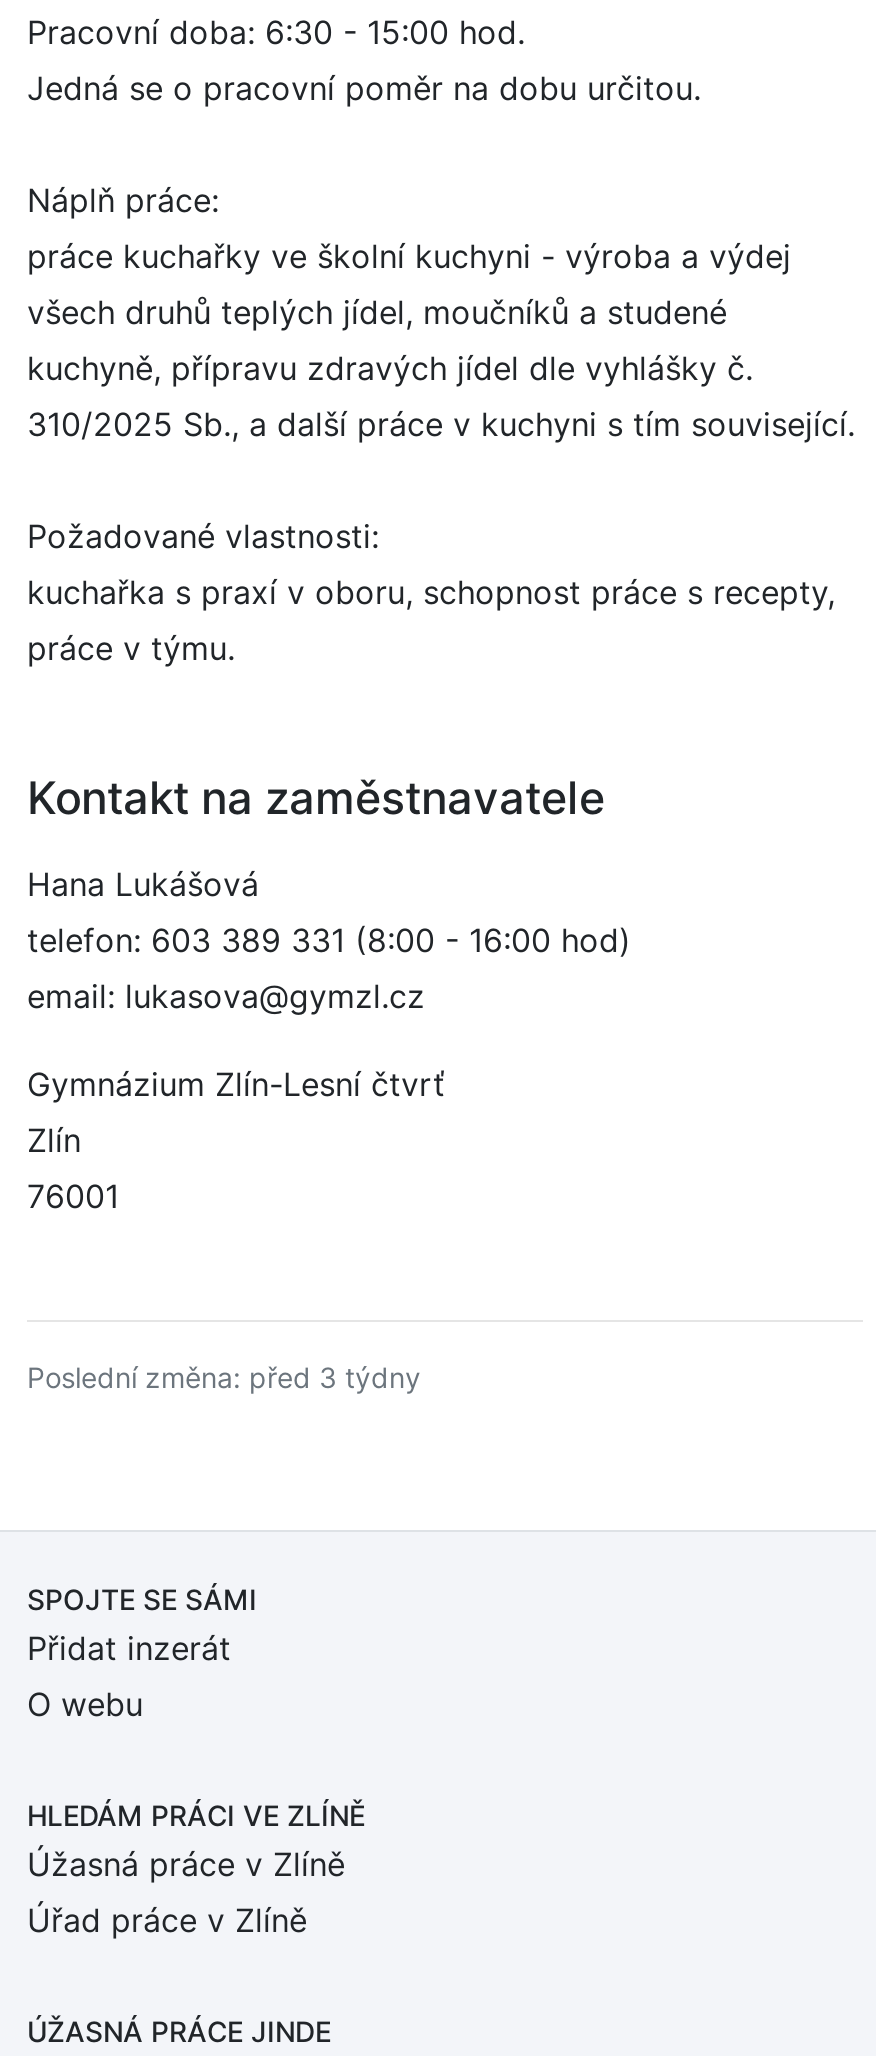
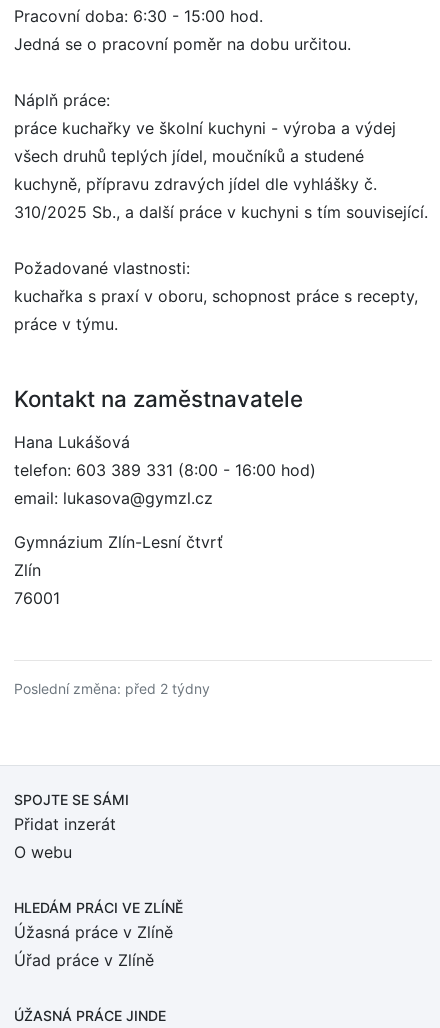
[27,1360,421,1394] Poslední změna: před 3 týdny -> [14,680,210,697] Poslední změna: před 2 týdny

